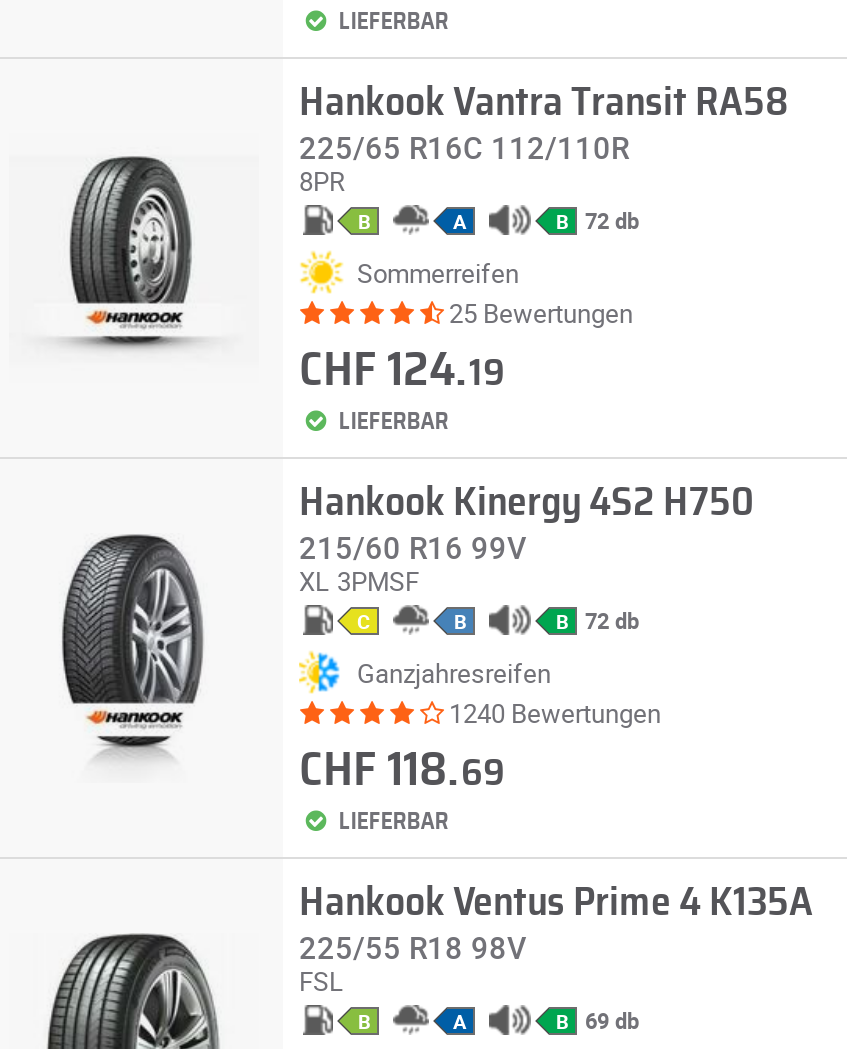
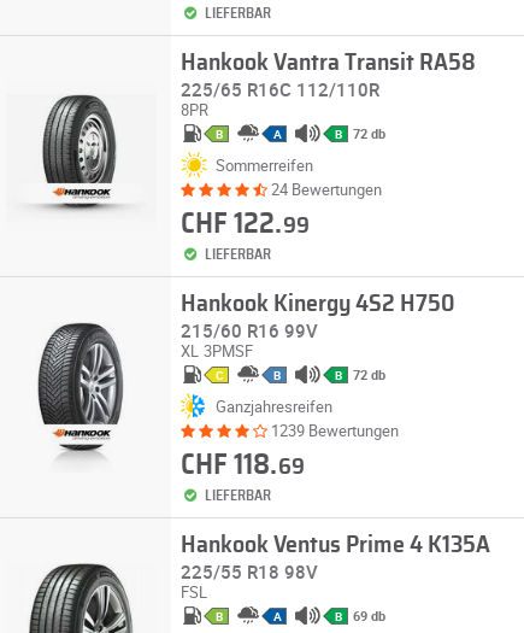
[449,295,633,331] 25 Bewertungen -> [271,178,382,200] 24 Bewertungen
[299,347,505,395] CHF 124.19 -> [181,210,310,239] CHF 122.99
[449,695,661,731] 1240 Bewertungen -> [271,420,399,441] 1239 Bewertungen

